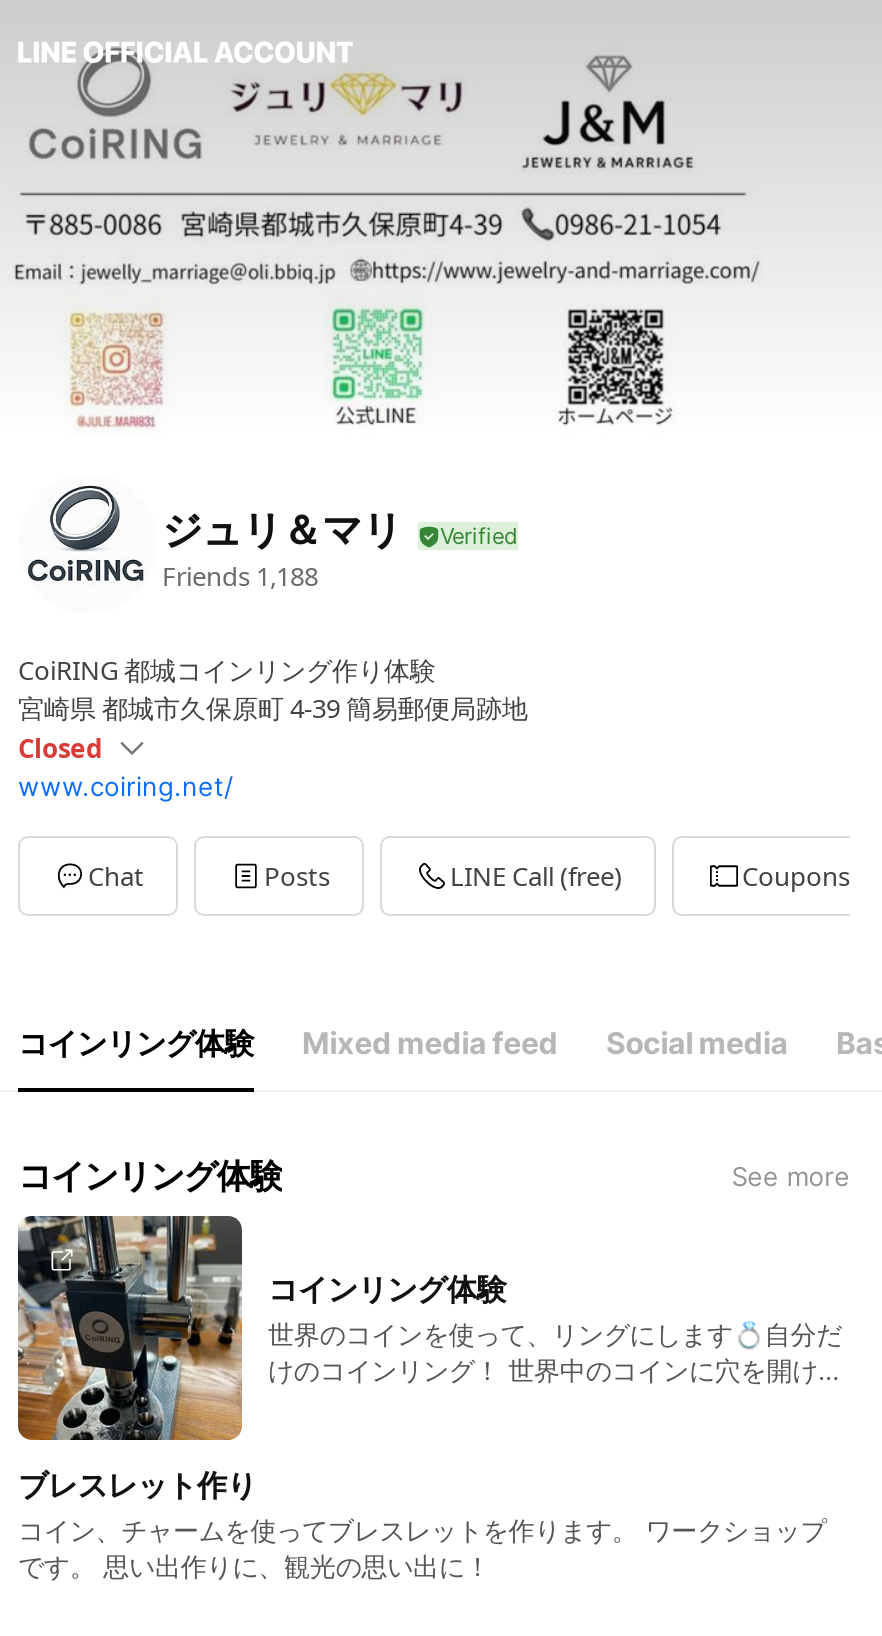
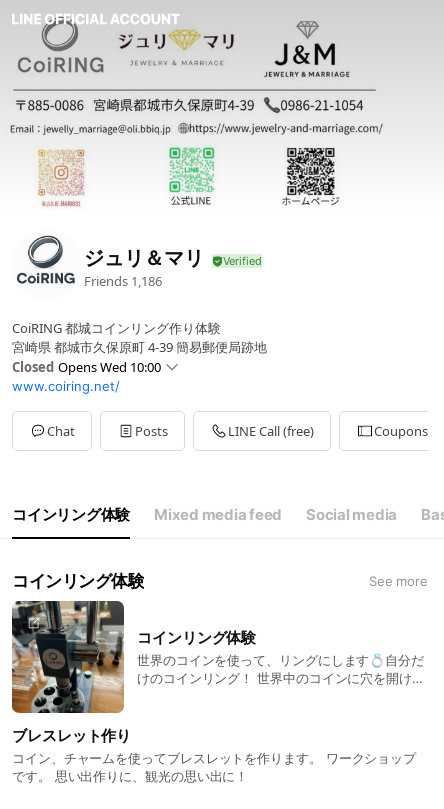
[162,558,318,594] Friends 1,188 -> [84,272,162,290] Friends 1,186
[18,731,102,767] Closed -> [12,358,161,376] Closed Opens Wed 10:00

